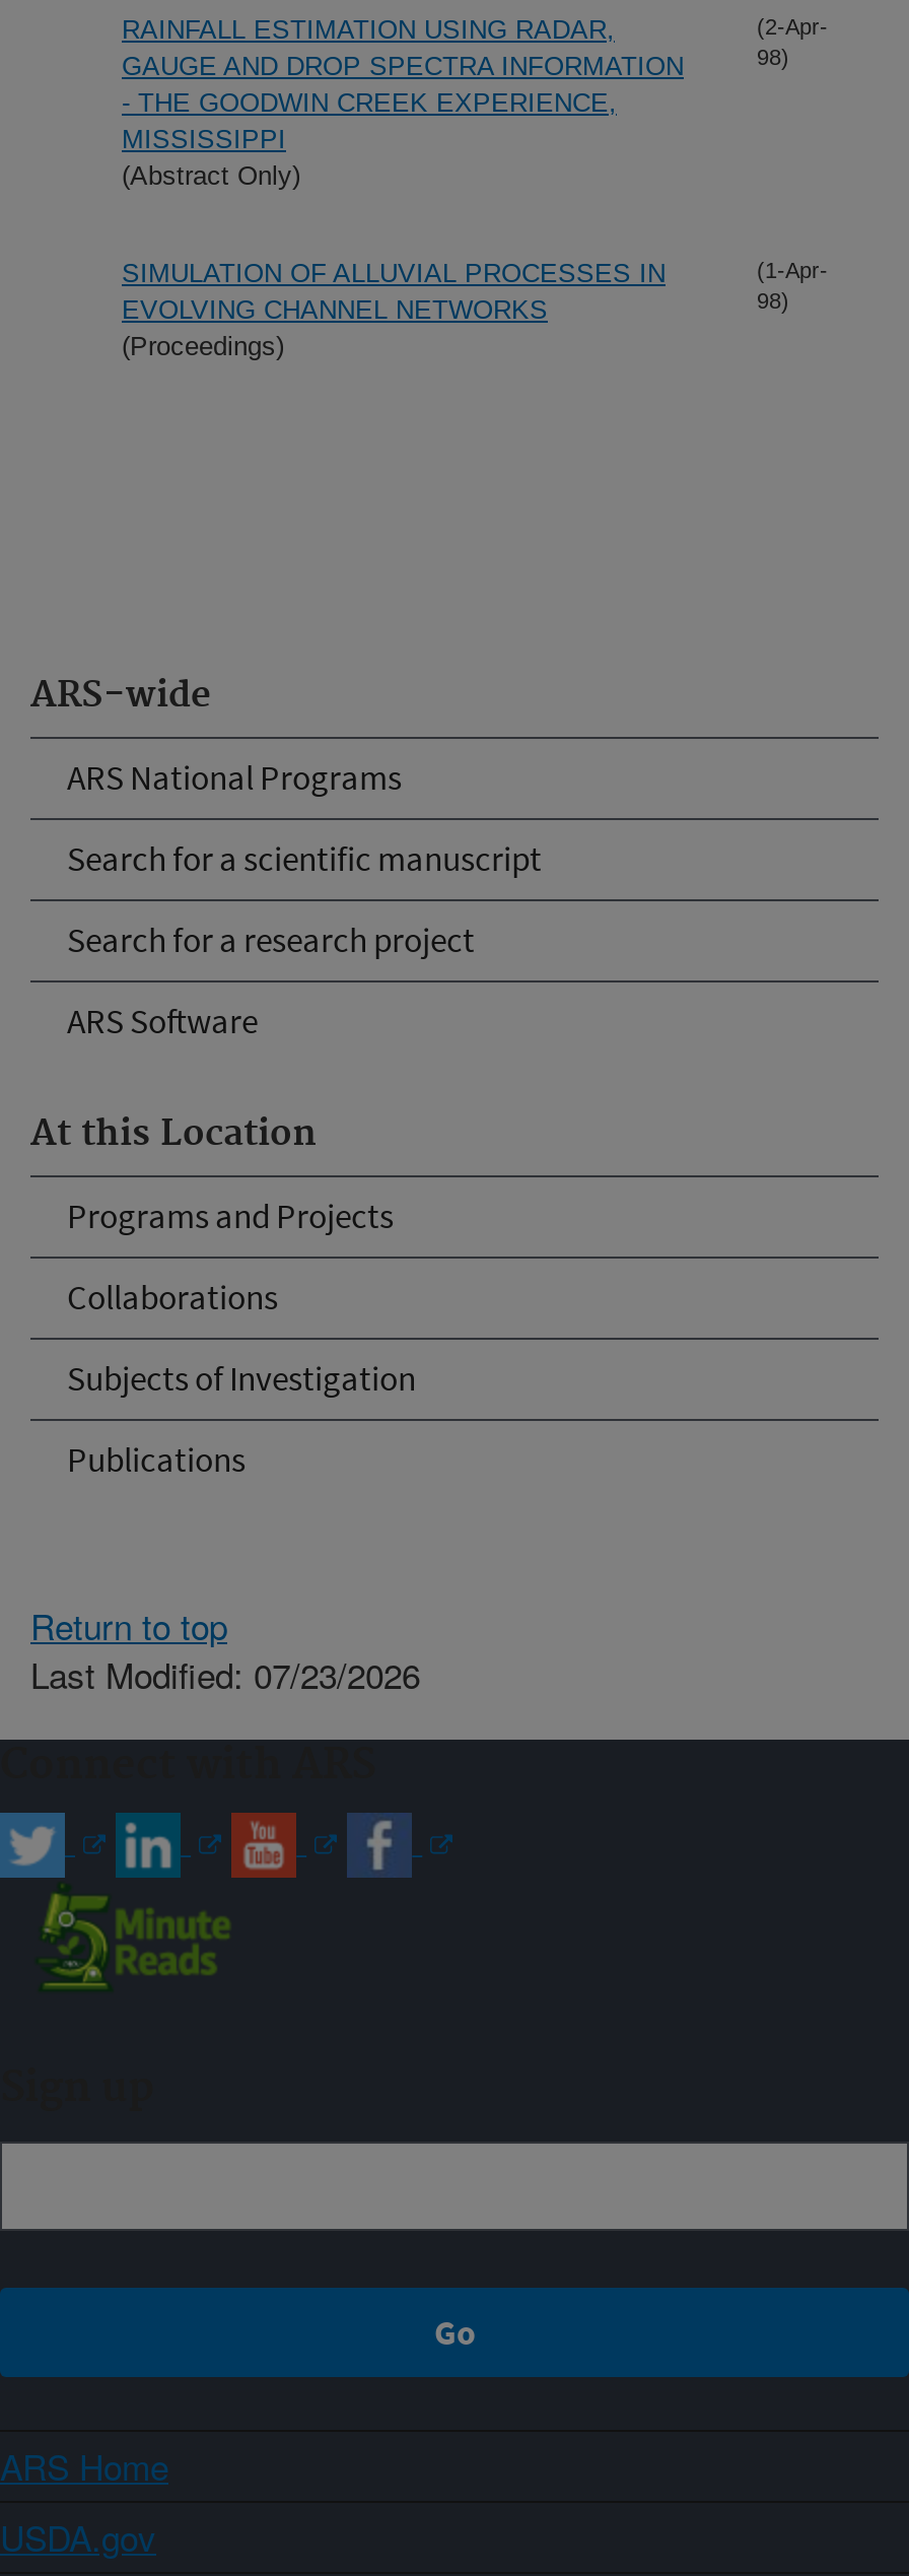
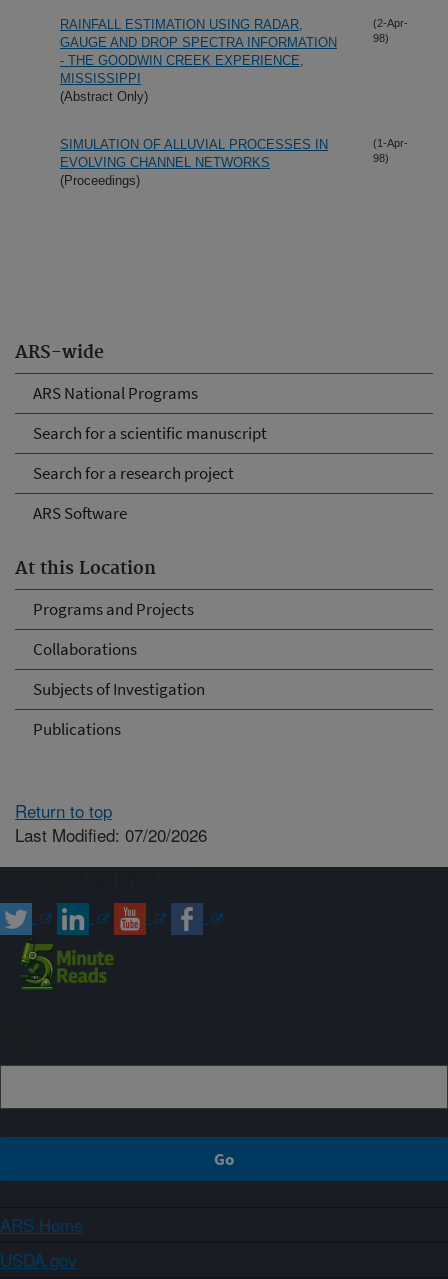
[30,1647,420,1698] Last Modified: 07/23/2026 -> [15,821,207,846] Last Modified: 07/20/2026

